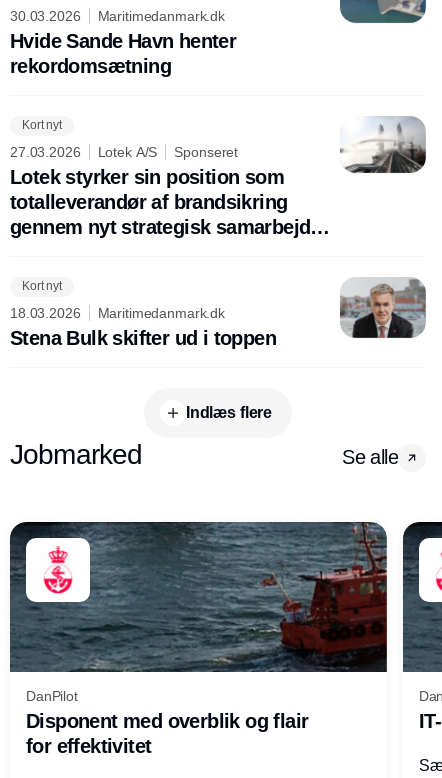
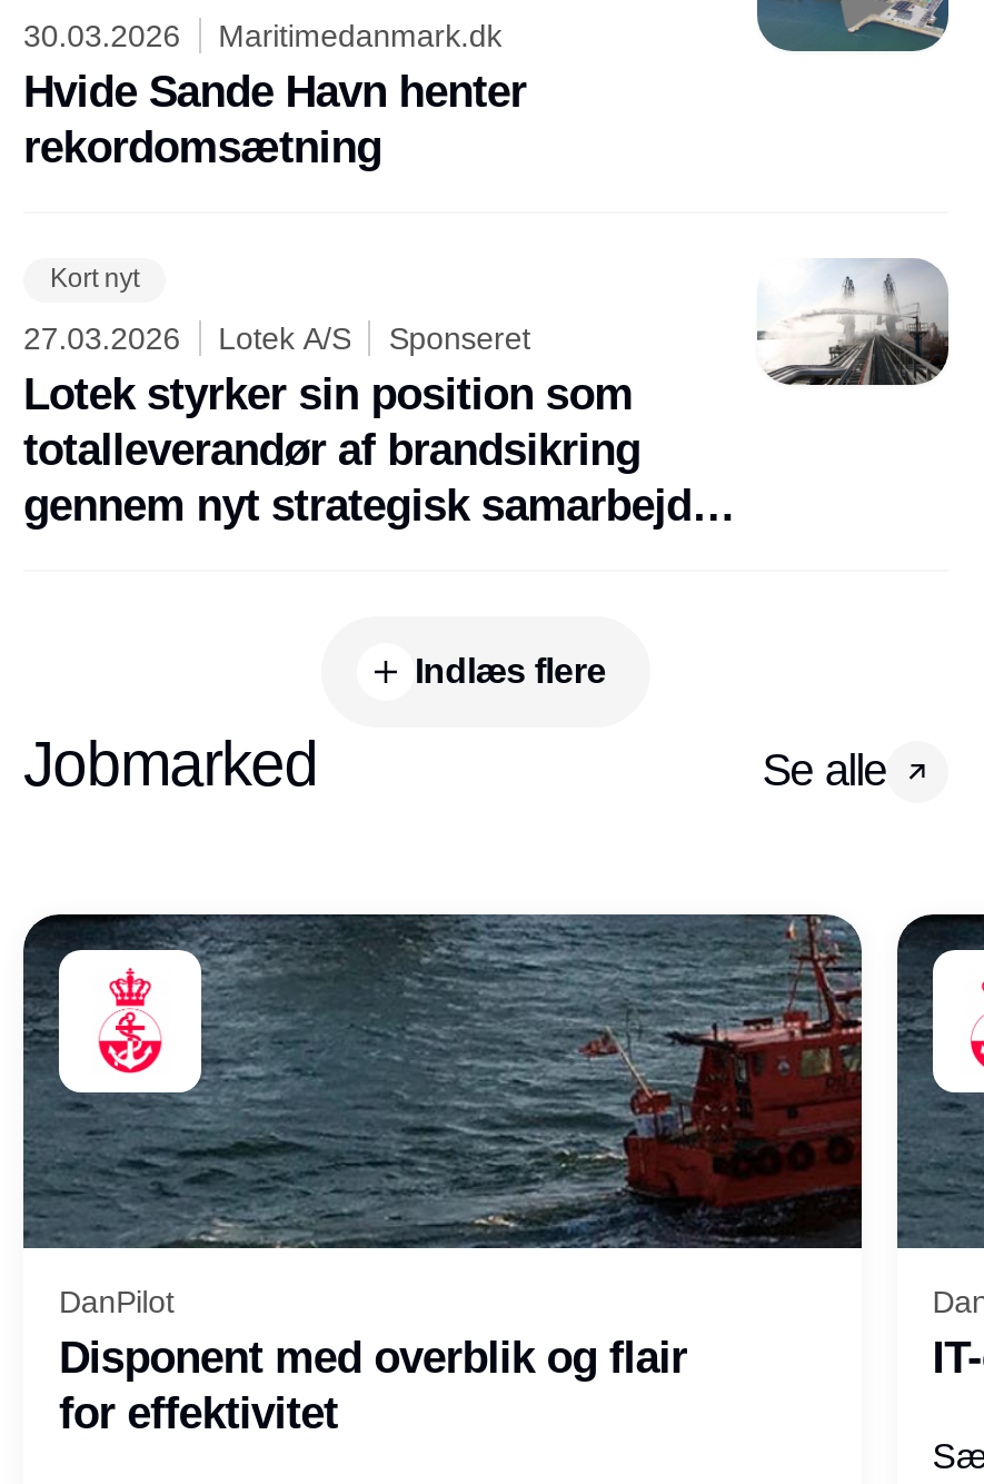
[10,279,276,349] Kort nyt | 18.03.2026 | Maritimedanmark.dk | Stena Bulk skifter ud i toppen -> none
[339,277,427,339] [image] -> none

